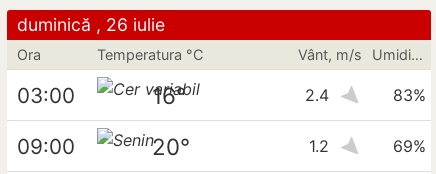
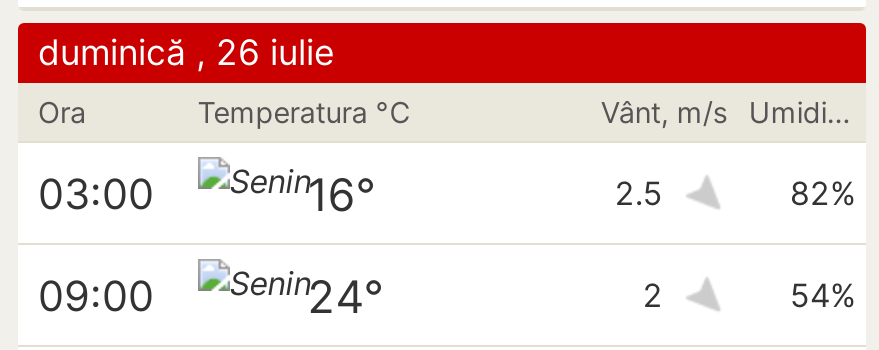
[305,85,329,105] 2.4 -> [615,173,663,213] 2.5
[393,85,426,105] 83% -> [790,173,856,213] 82%
[152,132,190,159] 20° -> [308,268,384,322] 24°
[309,136,329,156] 1.2 -> [643,275,663,315] 2
[393,136,426,156] 69% -> [790,275,856,315] 54%

